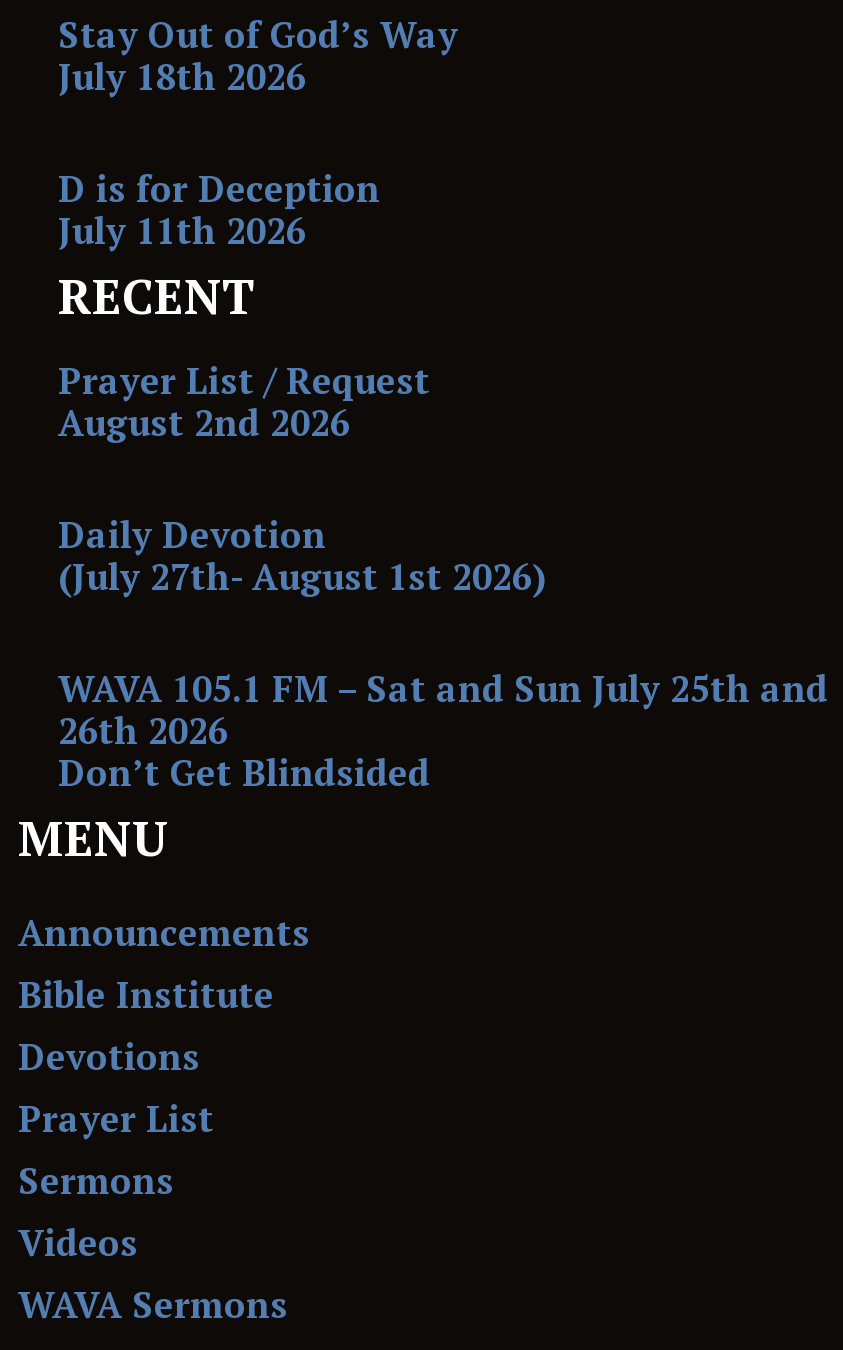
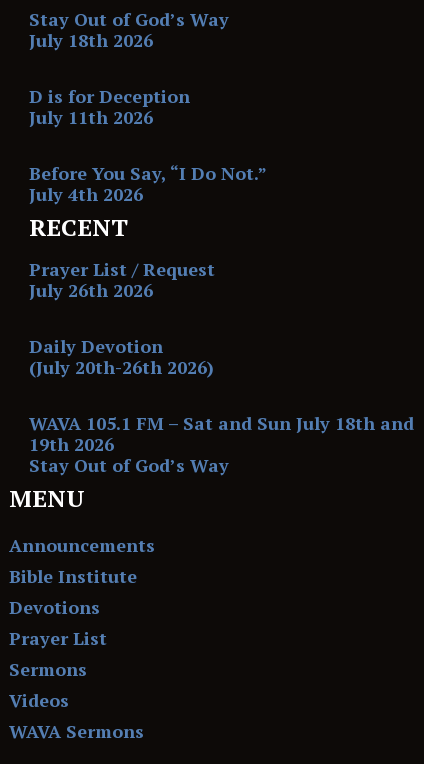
none -> [29,161,267,206] Before You Say, “I Do Not.” | July 4th 2026
[58,398,350,446] August 2nd 2026 -> [29,278,153,302] July 26th 2026
[58,552,546,600] (July 27th- August 1st 2026) -> [29,355,214,379] (July 20th-26th 2026)
[58,664,828,796] WAVA 105.1 FM – Sat and Sun July 25th and | 26th 2026 | Don’t Get Blindsided -> [29,411,414,477] WAVA 105.1 FM – Sat and Sun July 18th and | 19th 2026 | Stay Out of God’s Way

